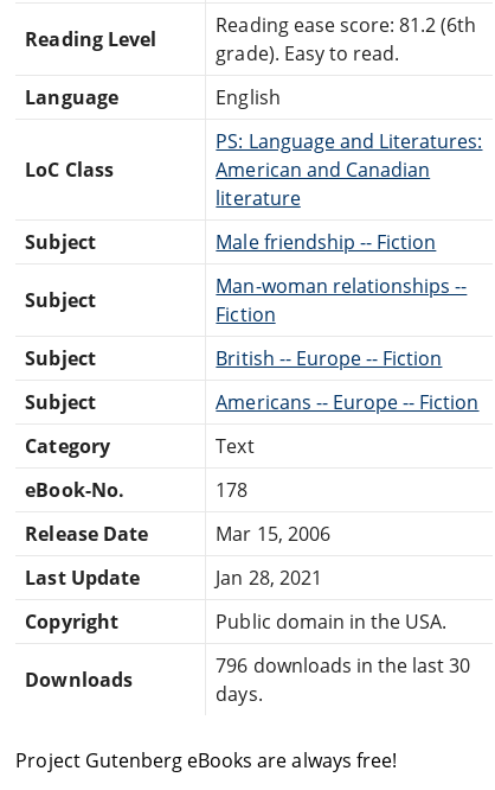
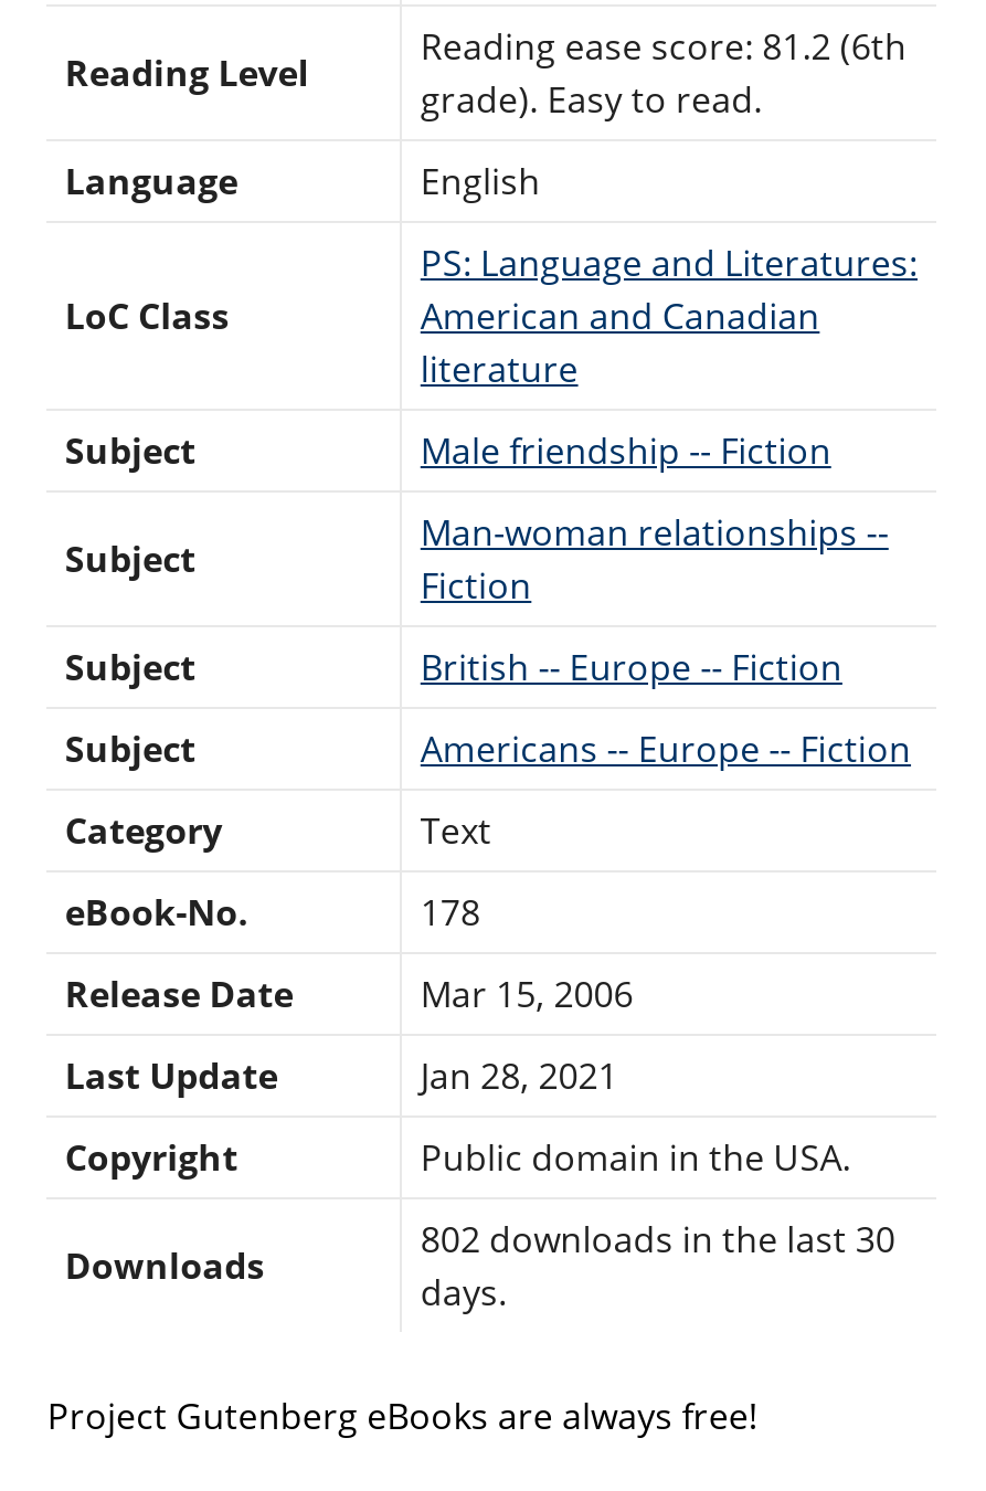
[216,652,471,678] 796 downloads in the last 30 -> [420,1214,895,1263] 802 downloads in the last 30

